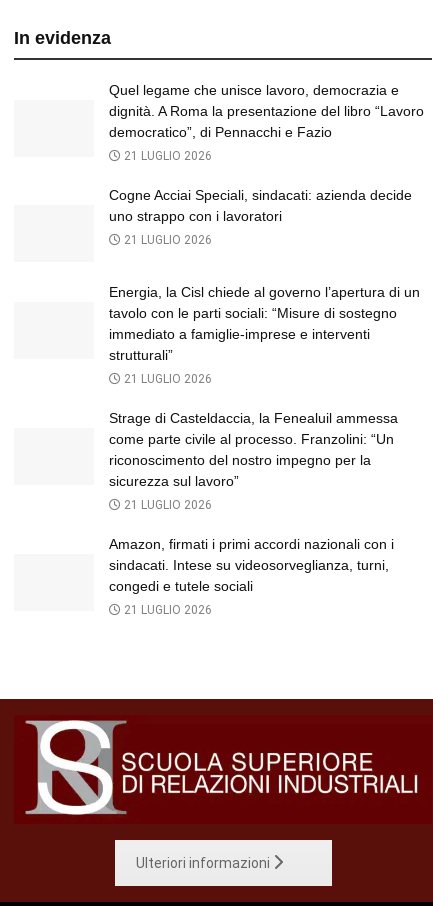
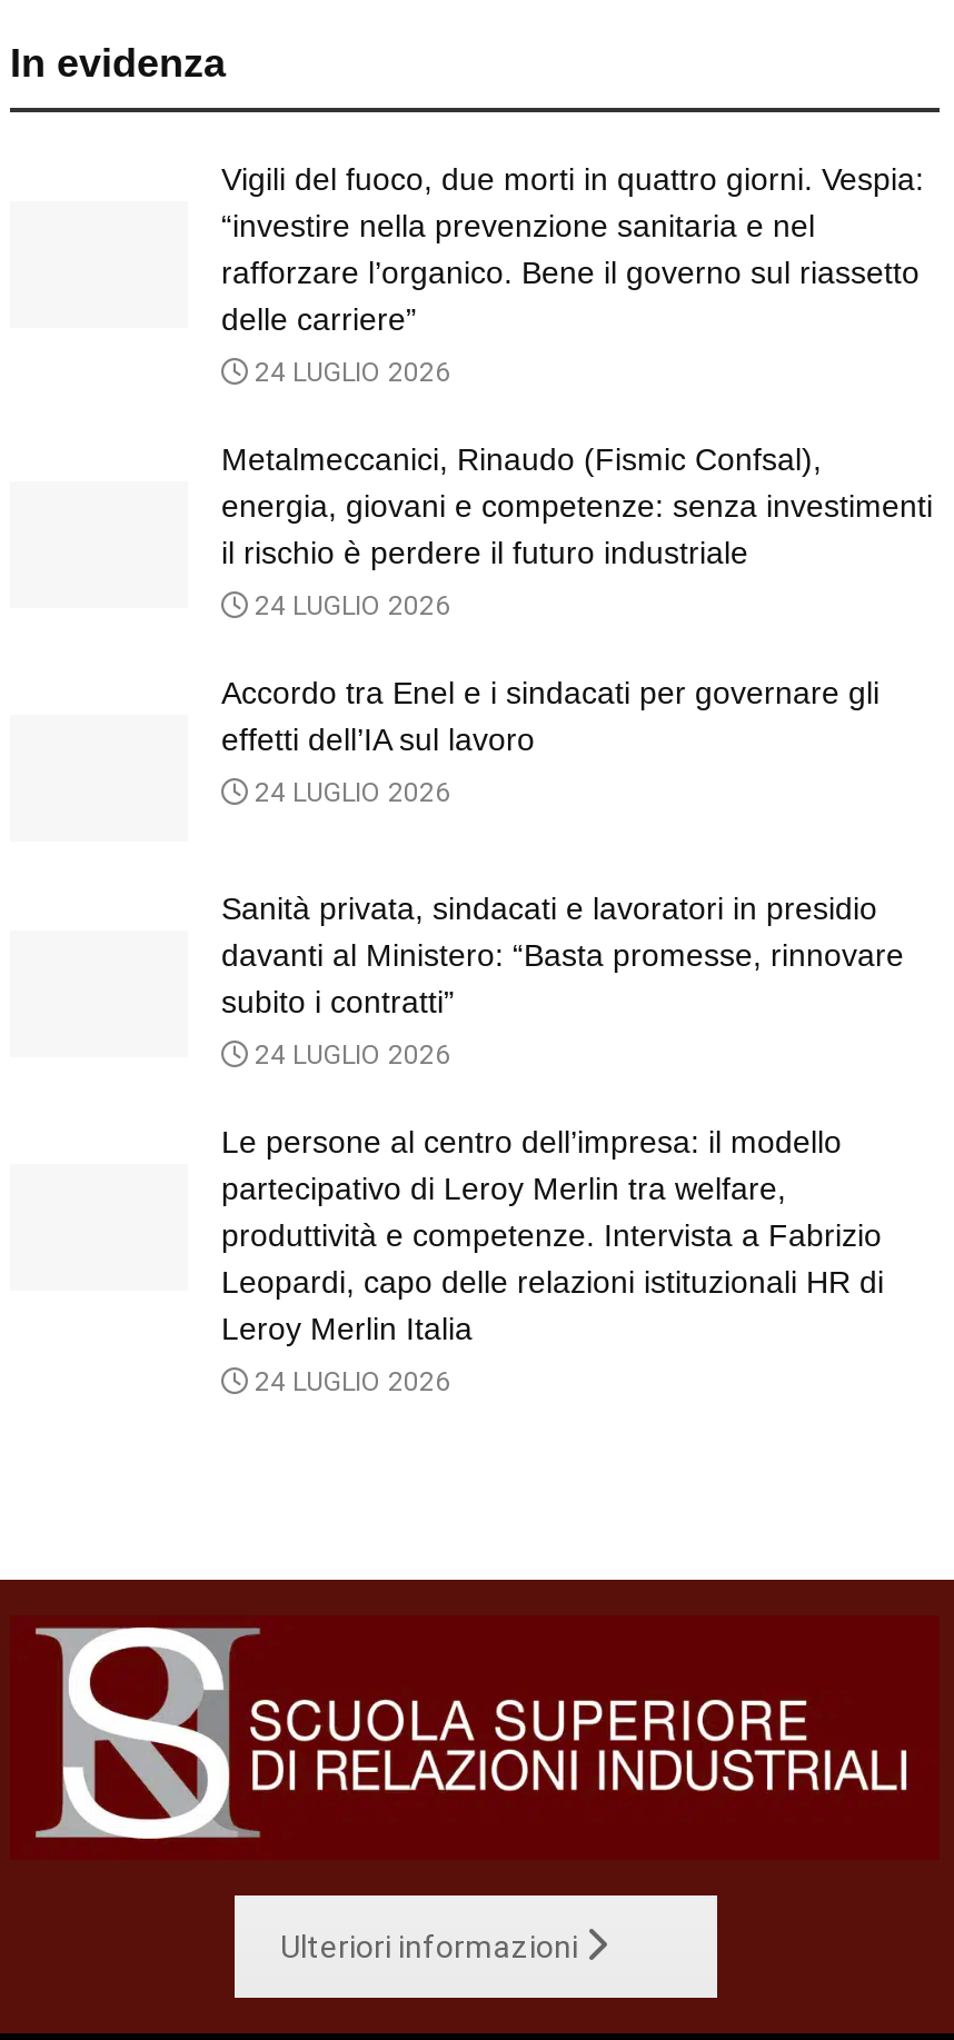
[109,82,424,140] Quel legame che unisce lavoro, democrazia e | dignità. A Roma la presentazione del libro “Lavoro | democratico”, di Pennacchi e Fazio -> [221,161,924,337] Vigili del fuoco, due morti in quattro giorni. Vespia: | “investire nella prevenzione sanitaria e nel | rafforzare l’organico. Bene il governo sul riassetto | delle carriere”
[121,149,212,163] 21 LUGLIO 2026 -> [248,357,450,388] 24 LUGLIO 2026
[109,187,412,224] Cogne Acciai Speciali, sindacati: azienda decide | uno strappo con i lavoratori -> [221,441,933,570] Metalmeccanici, Rinaudo (Fismic Confsal), | energia, giovani e competenze: senza investimenti | il rischio è perdere il futuro industriale
[121,233,212,247] 21 LUGLIO 2026 -> [248,590,450,621] 24 LUGLIO 2026
[109,284,420,363] Energia, la Cisl chiede al governo l’apertura di un | tavolo con le parti sociali: “Misure di sostegno | immediato a famiglie-imprese e interventi | strutturali” -> [221,675,880,757] Accordo tra Enel e i sindacati per governare gli | effetti dell’IA sul lavoro
[121,372,212,386] 21 LUGLIO 2026 -> [248,777,450,808] 24 LUGLIO 2026
[109,410,398,489] Strage di Casteldaccia, la Fenealuil ammessa | come parte civile al processo. Franzolini: “Un | riconoscimento del nostro impegno per la | sicurezza sul lavoro” -> [221,891,904,1020] Sanità privata, sindacati e lavoratori in presidio | davanti al Ministero: “Basta promesse, rinnovare | subito i contratti”
[121,498,212,512] 21 LUGLIO 2026 -> [248,1040,450,1071] 24 LUGLIO 2026
[109,536,394,594] Amazon, firmati i primi accordi nazionali con i | sindacati. Intese su videosorveglianza, turni, | congedi e tutele sociali -> [221,1124,884,1347] Le persone al centro dell’impresa: il modello | partecipativo di Leroy Merlin tra welfare, | produttività e competenze. Intervista a Fabrizio | Leopardi, capo delle relazioni istituzionali HR di | Leroy Merlin Italia
[121,603,212,617] 21 LUGLIO 2026 -> [248,1367,450,1398] 24 LUGLIO 2026

